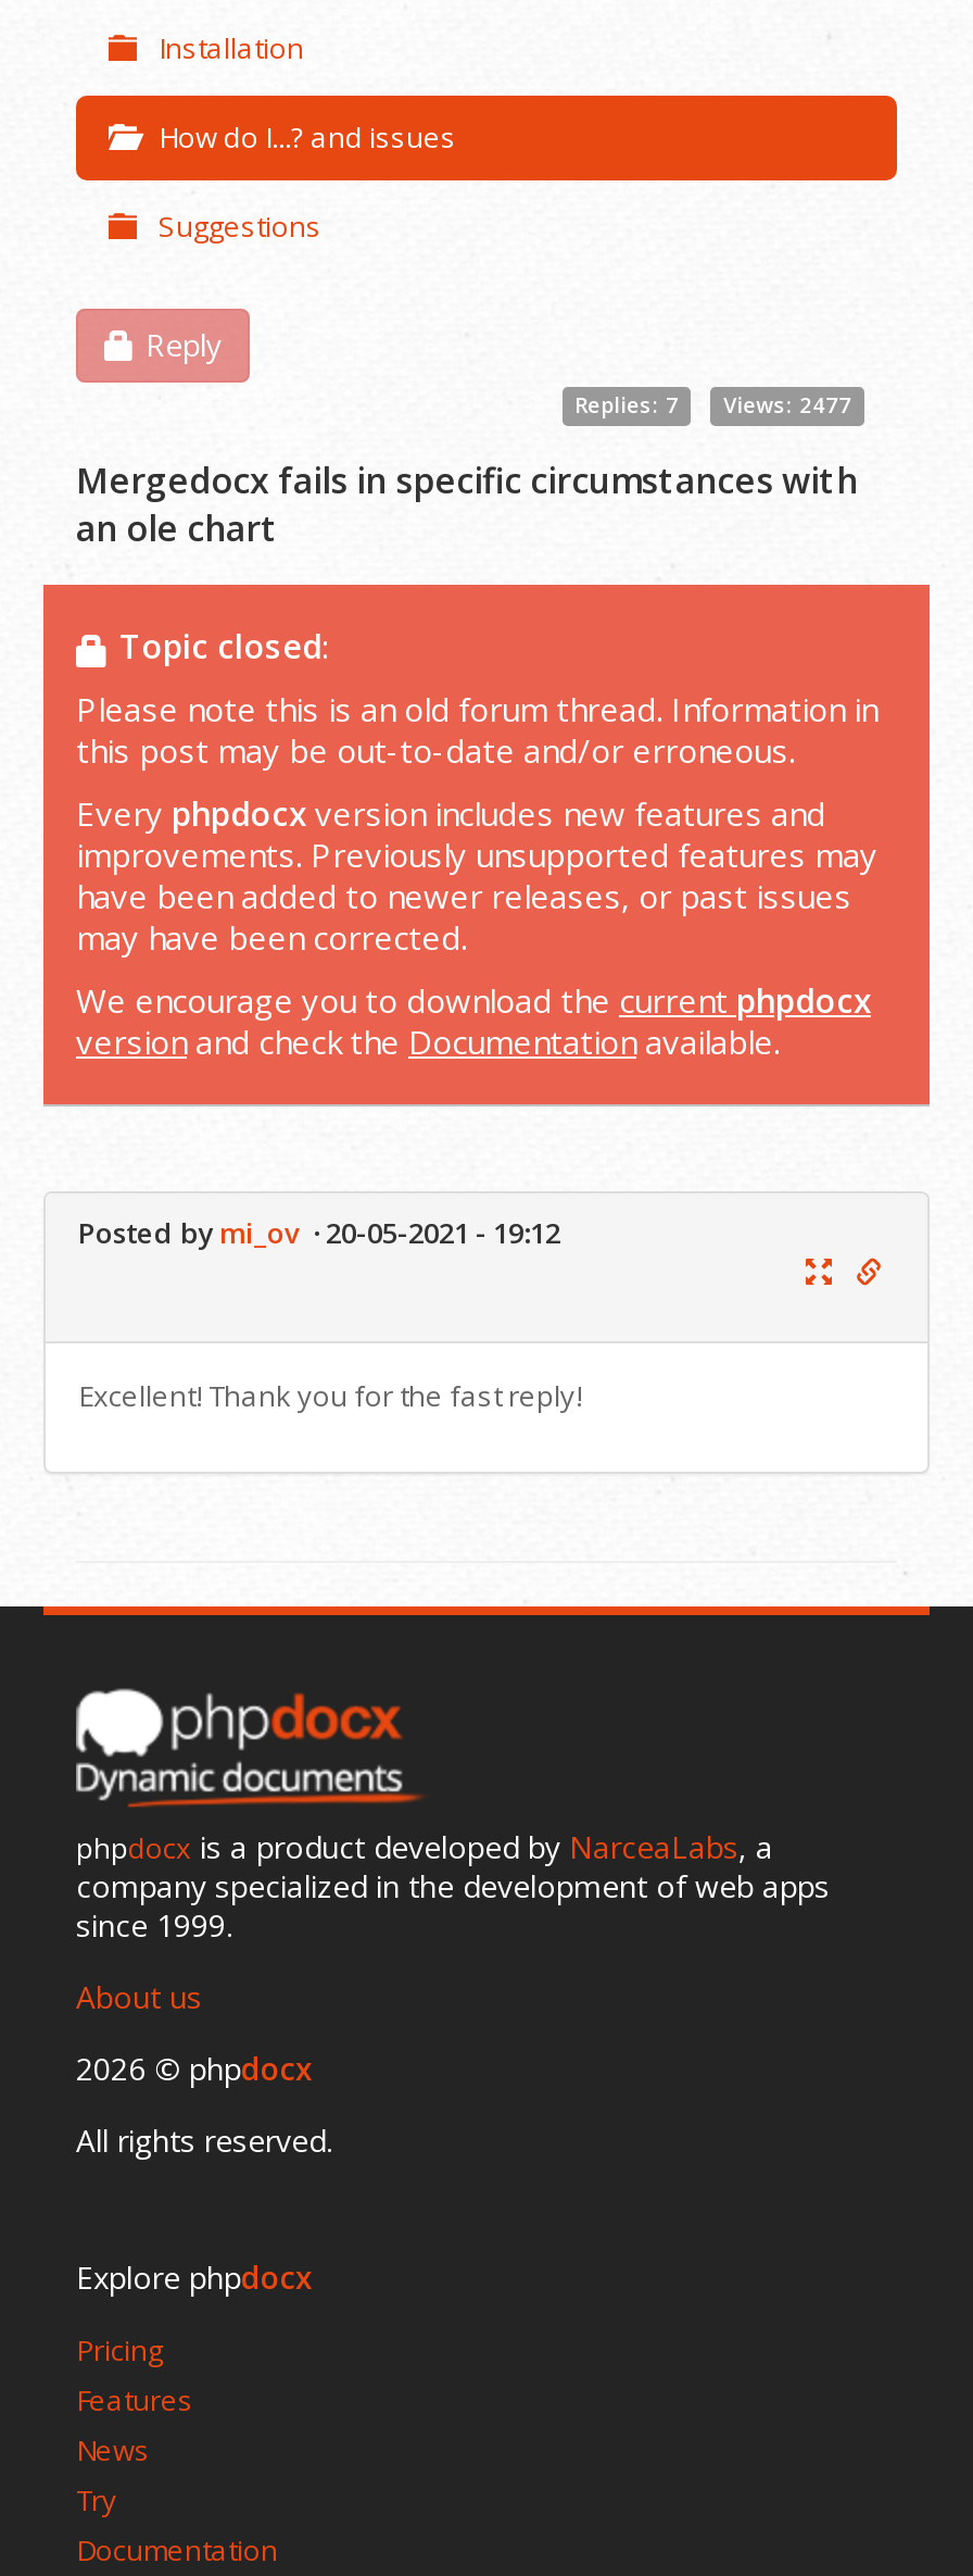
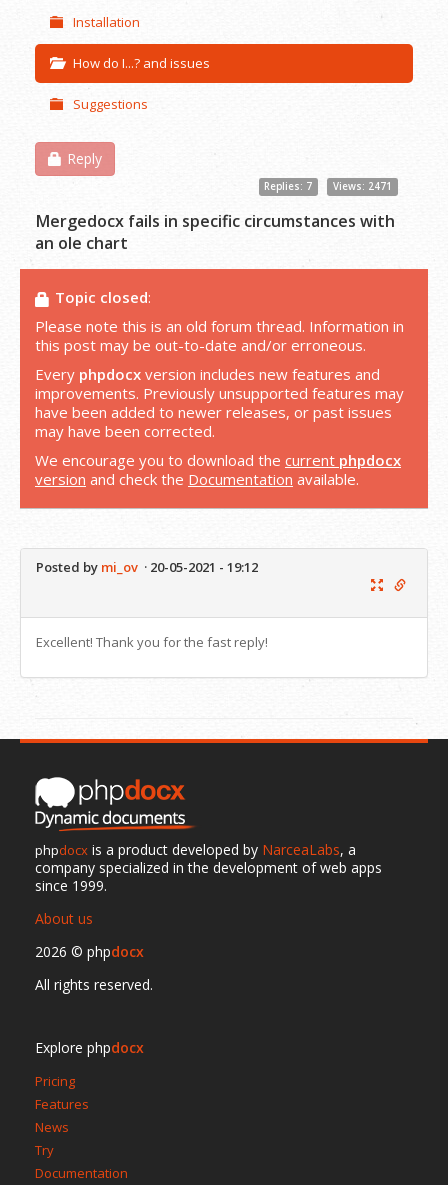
[574,391,852,420] Replies: 7 Views: 2477 -> [264,180,392,193] Replies: 7 Views: 2471

